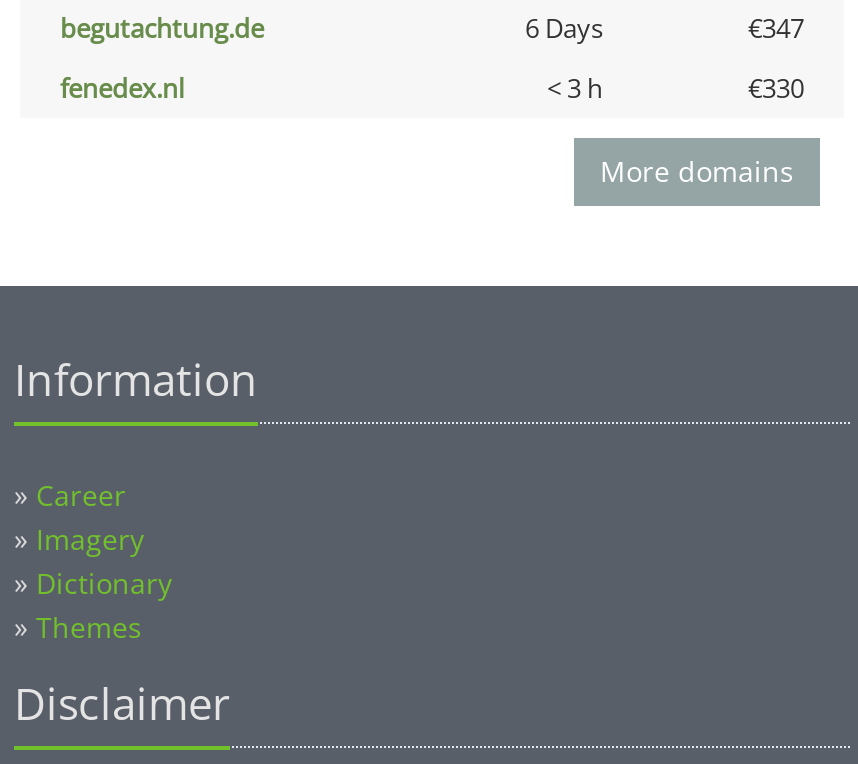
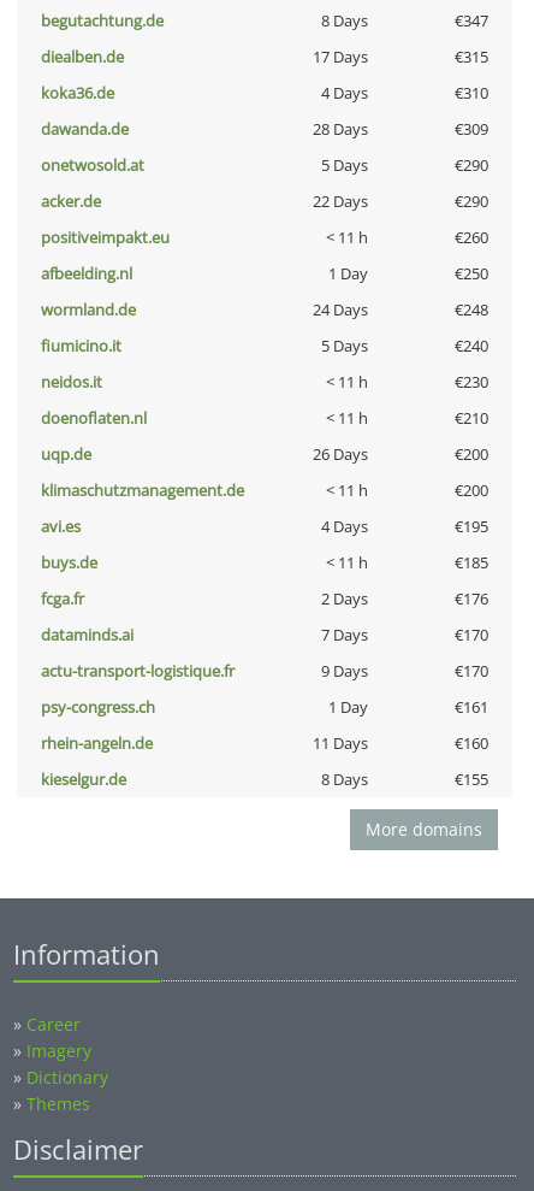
[525,10,603,46] 6 Days -> [321,10,367,31] 8 Days
[60,70,804,106] fenedex.nl | < 3 h | €330 -> [41,46,488,790] diealben.de | 17 Days | €315 | koka36.de | 4 Days | €310 | dawanda.de | 28 Days | €309 | onetwosold.at | 5 Days | €290 | acker.de | 22 Days | €290 | positiveimpakt.eu | < 11 h | €260 | afbeelding.nl | 1 Day | €250 | wormland.de | 24 Days | €248 | fiumicino.it | 5 Days | €240 | neidos.it | < 11 h | €230 | doenoflaten.nl | < 11 h | €210 | uqp.de | 26 Days | €200 | klimaschutzmanagement.de | < 11 h | €200 | avi.es | 4 Days | €195 | buys.de | < 11 h | €185 | fcga.fr | 2 Days | €176 | dataminds.ai | 7 Days | €170 | actu-transport-logistique.fr | 9 Days | €170 | psy-congress.ch | 1 Day | €161 | rhein-angeln.de | 11 Days | €160 | kieselgur.de | 8 Days | €155

